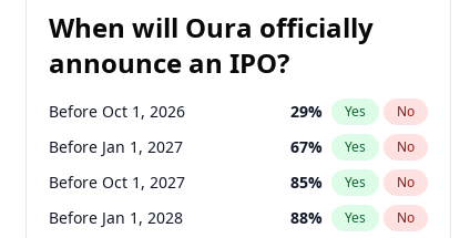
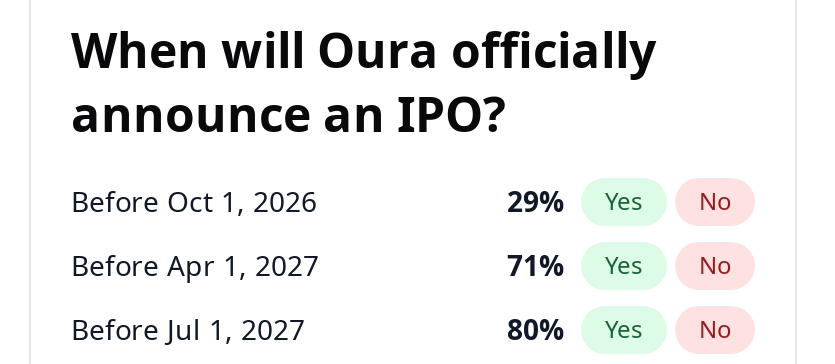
[49,136,183,157] Before Jan 1, 2027 -> [71,246,319,284] Before Apr 1, 2027
[290,136,415,157] 67% Yes No -> [507,246,731,284] 71% Yes No
[49,172,415,228] Before Oct 1, 2027 | 85% | Yes | No | Before Jan 1, 2028 | 88% -> [71,310,565,348] Before Jul 1, 2027 | 80%

